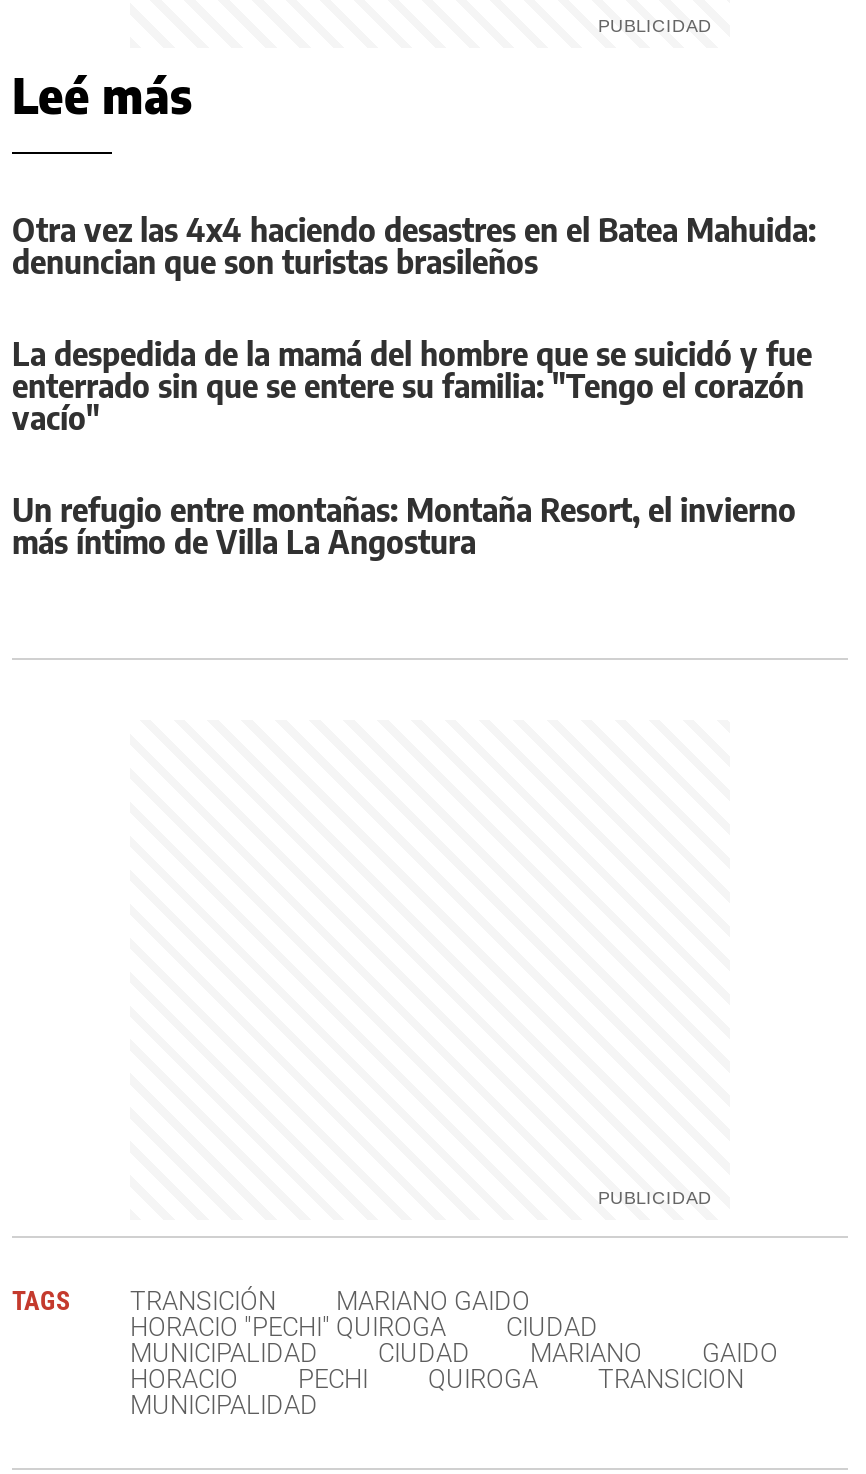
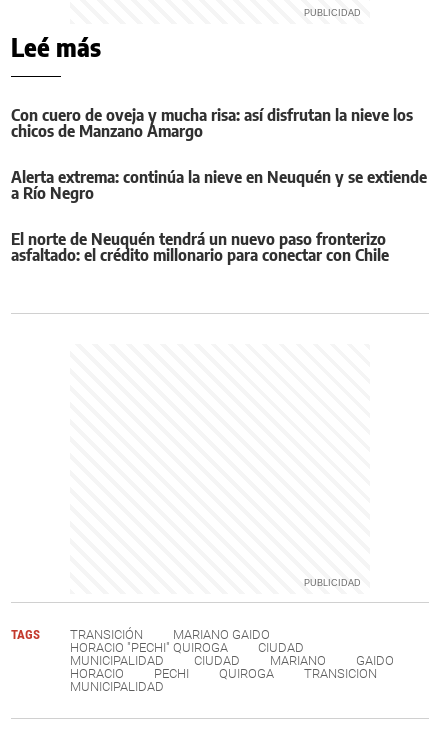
[12,211,816,283] Otra vez las 4x4 haciendo desastres en el Batea Mahuida: | denuncian que son turistas brasileños -> [11,105,413,141] Con cuero de oveja y mucha risa: así disfrutan la nieve los | chicos de Manzano Amargo
[12,335,812,439] La despedida de la mamá del hombre que se suicidó y fue | enterrado sin que se entere su familia: "Tengo el corazón | vacío" -> [11,167,427,203] Alerta extrema: continúa la nieve en Neuquén y se extiende | a Río Negro
[12,491,796,563] Un refugio entre montañas: Montaña Resort, el invierno | más íntimo de Villa La Angostura -> [11,229,389,265] El norte de Neuquén tendrá un nuevo paso fronterizo | asfaltado: el crédito millonario para conectar con Chile

